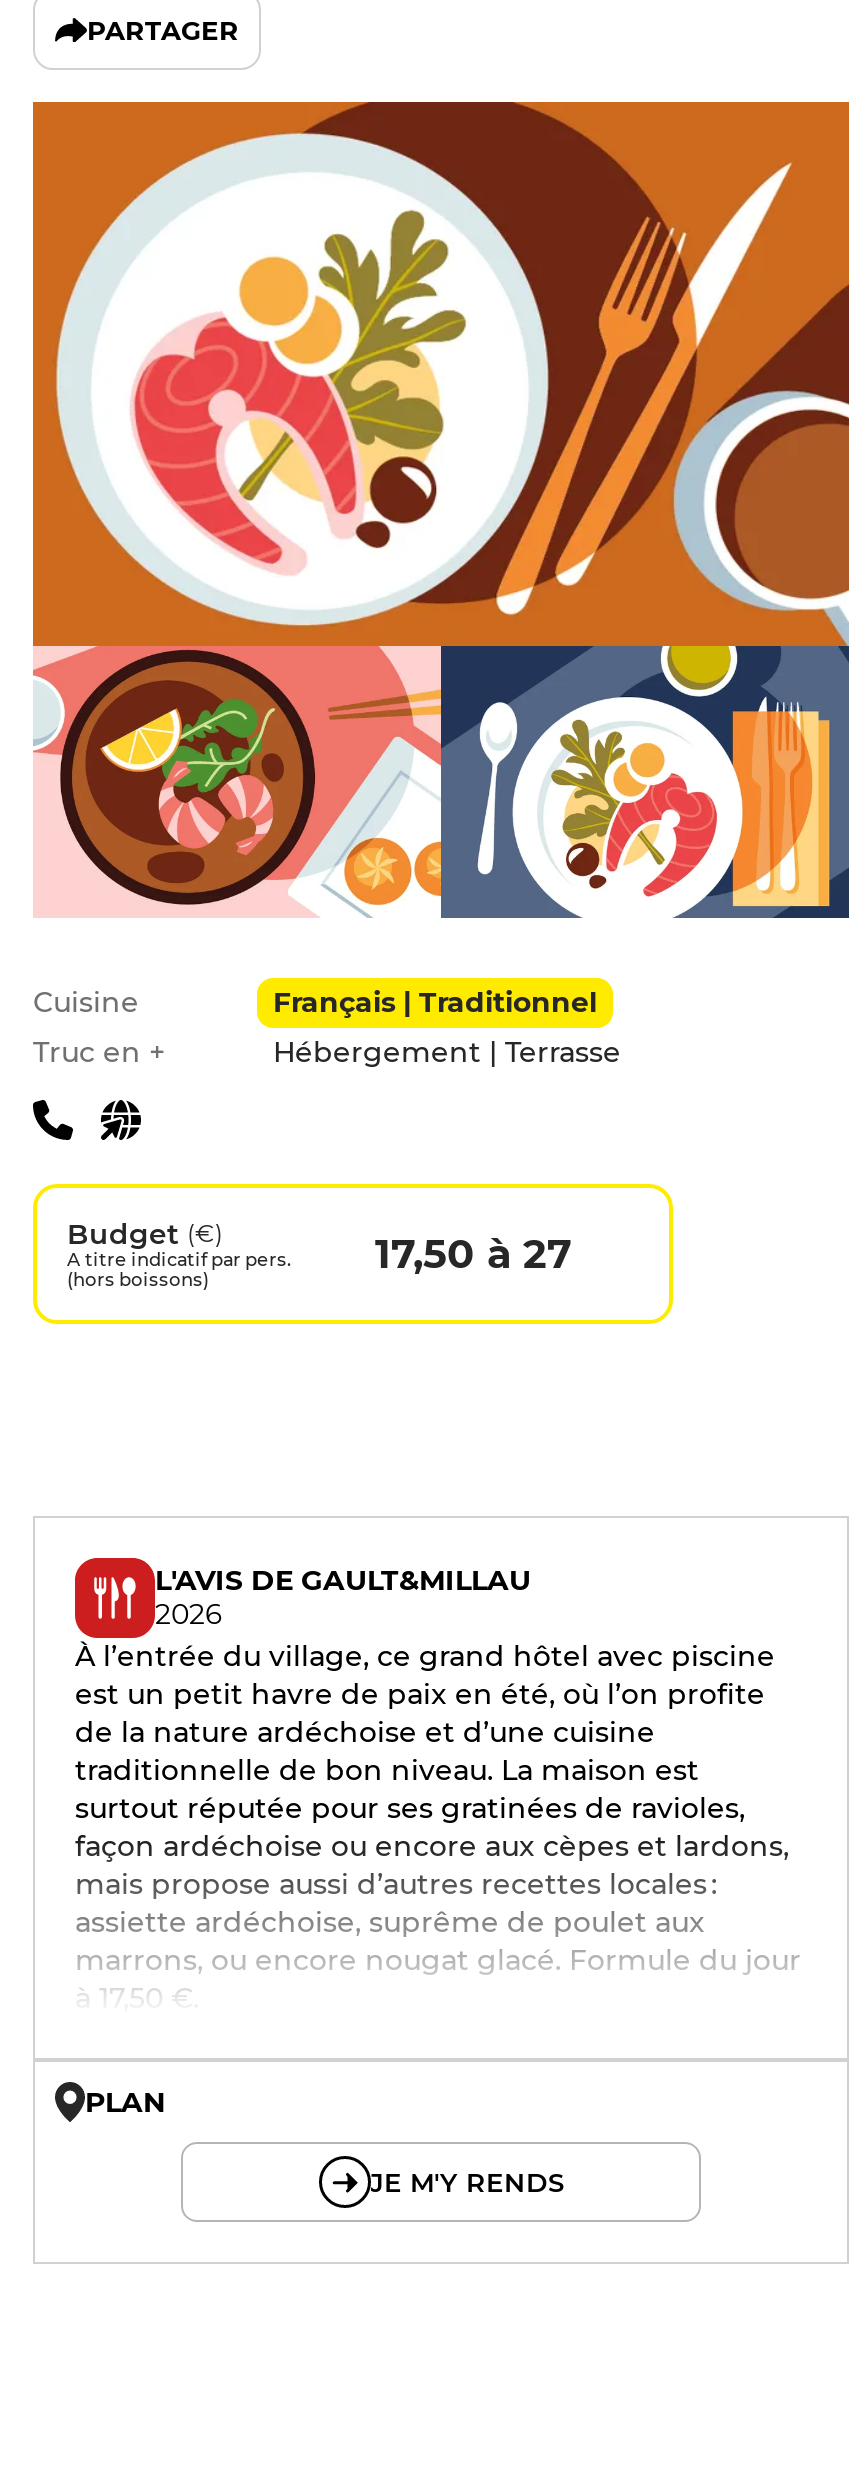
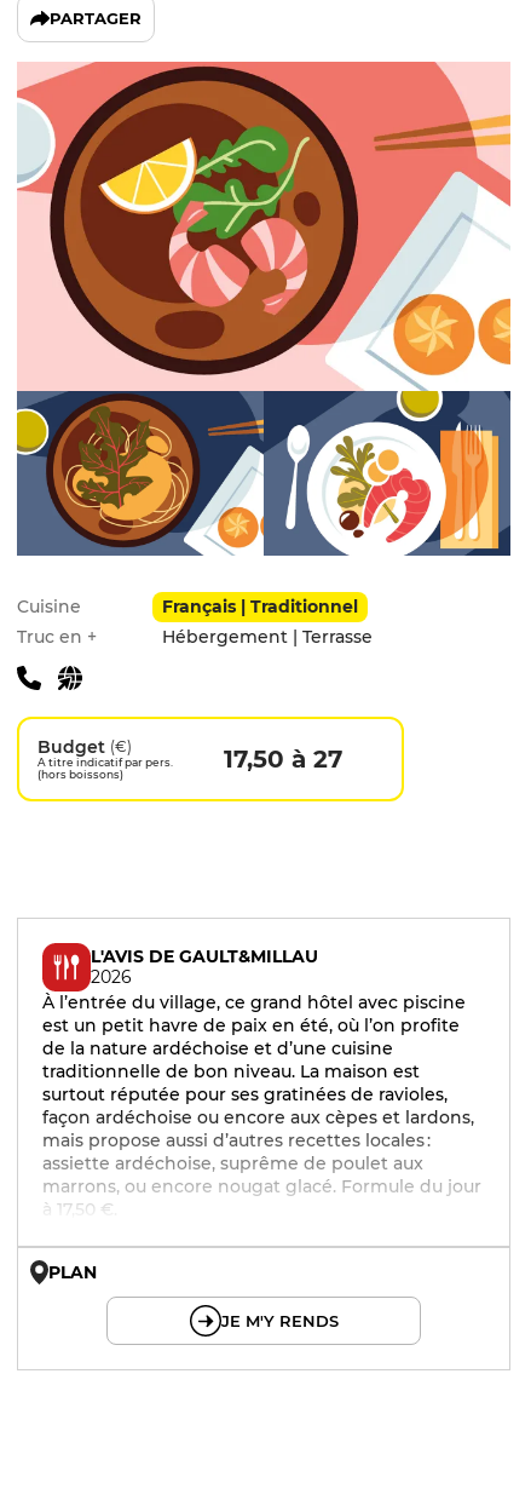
[31,100,851,918] [image] -> [16,61,512,557] [image]

